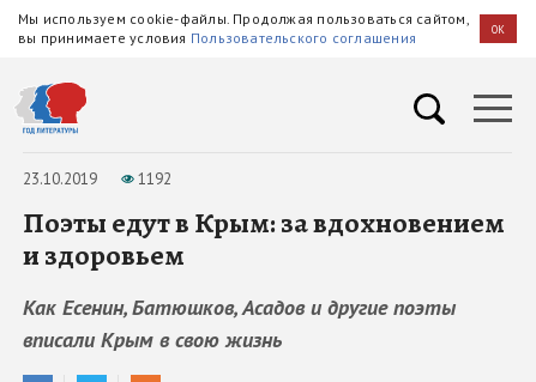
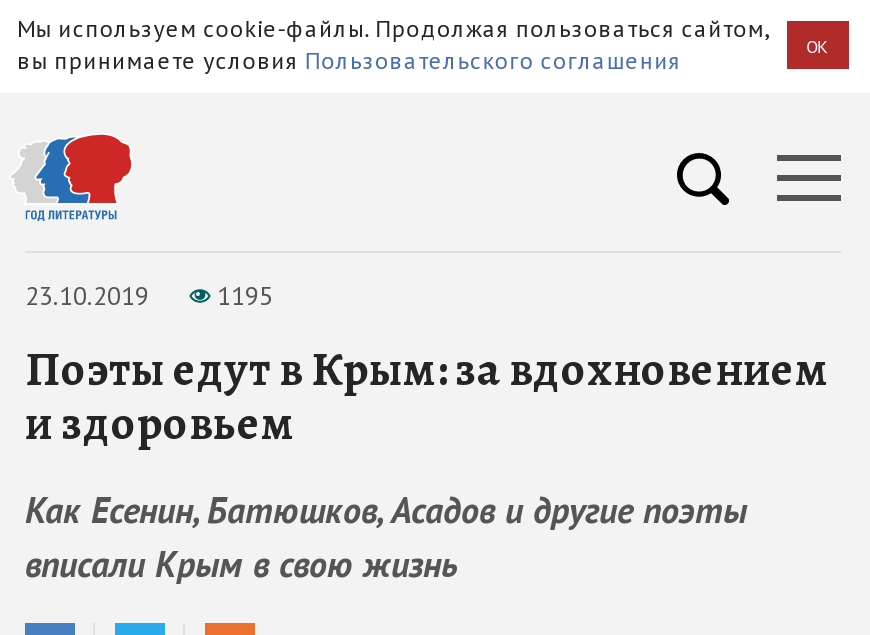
[23,169,171,189] 23.10.2019 1192 -> [25,279,273,313] 23.10.2019 1195

